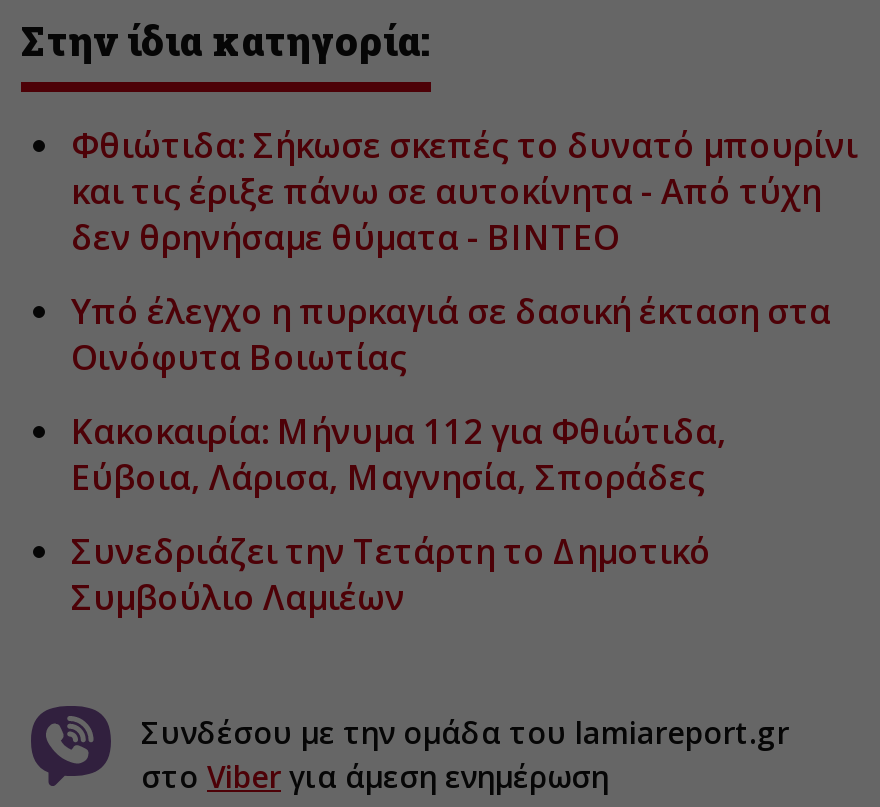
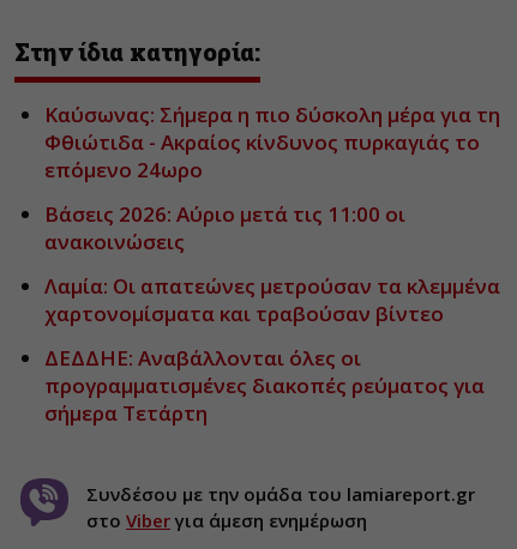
[71,123,857,261] Φθιώτιδα: Σήκωσε σκεπές το δυνατό μπουρίνι | και τις έριξε πάνω σε αυτοκίνητα - Από τύχη | δεν θρηνήσαμε θύματα - ΒΙΝΤΕΟ -> [44,101,500,184] Καύσωνας: Σήμερα η πιο δύσκολη μέρα για τη | Φθιώτιδα - Ακραίος κίνδυνος πυρκαγιάς το | επόμενο 24ωρο
[71,289,831,381] Υπό έλεγχο η πυρκαγιά σε δασική έκταση στα | Οινόφυτα Βοιωτίας -> [44,201,405,256] Βάσεις 2026: Αύριο μετά τις 11:00 οι | ανακοινώσεις
[71,409,727,501] Κακοκαιρία: Μήνυμα 112 για Φθιώτιδα, | Εύβοια, Λάρισα, Μαγνησία, Σποράδες -> [44,272,500,328] Λαμία: Οι απατεώνες μετρούσαν τα κλεμμένα | χαρτονομίσματα και τραβούσαν βίντεο
[71,529,711,621] Συνεδριάζει την Τετάρτη το Δημοτικό | Συμβούλιο Λαμιέων -> [44,344,485,427] ΔΕΔΔΗΕ: Αναβάλλονται όλες οι | προγραμματισμένες διακοπές ρεύματος για | σήμερα Τετάρτη

